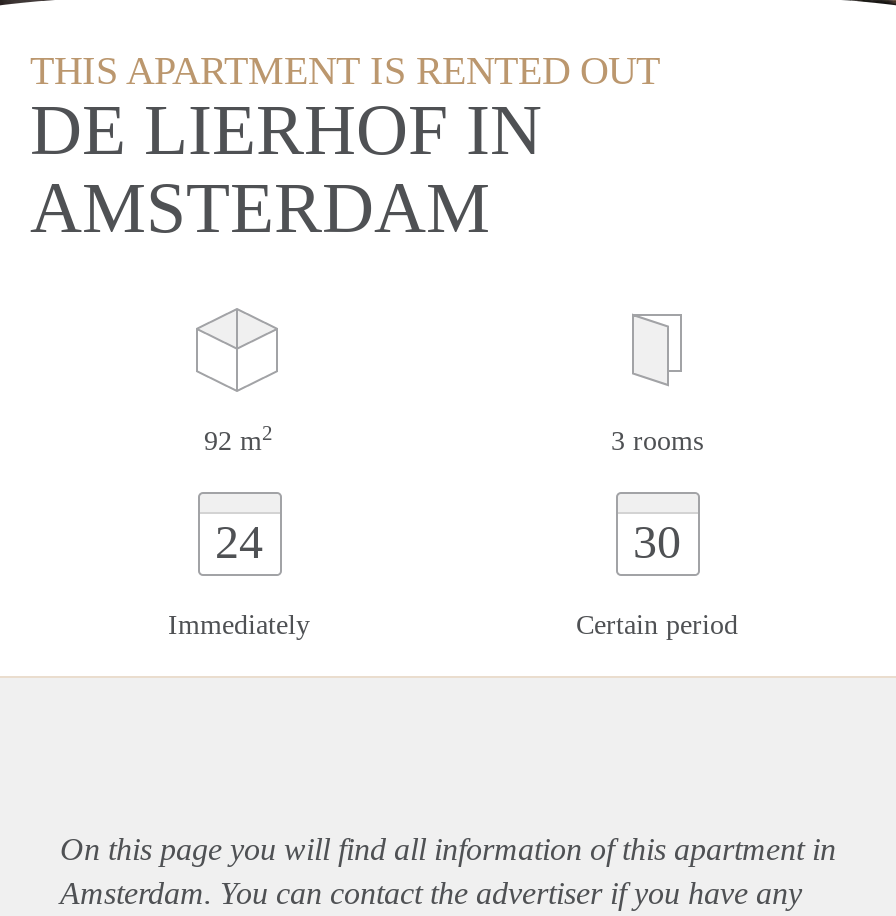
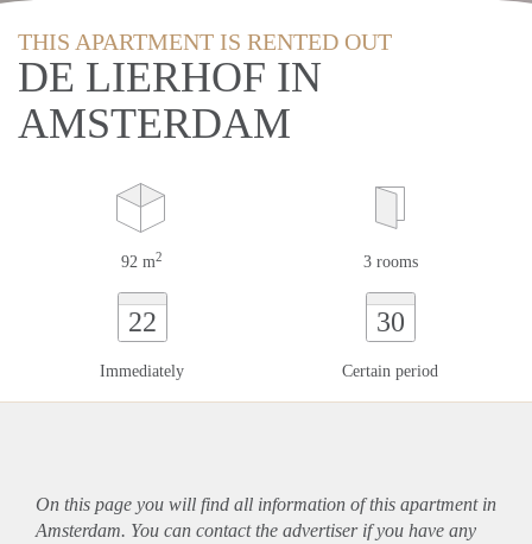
[215,517,263,569] 24 -> [128,307,156,338] 22

